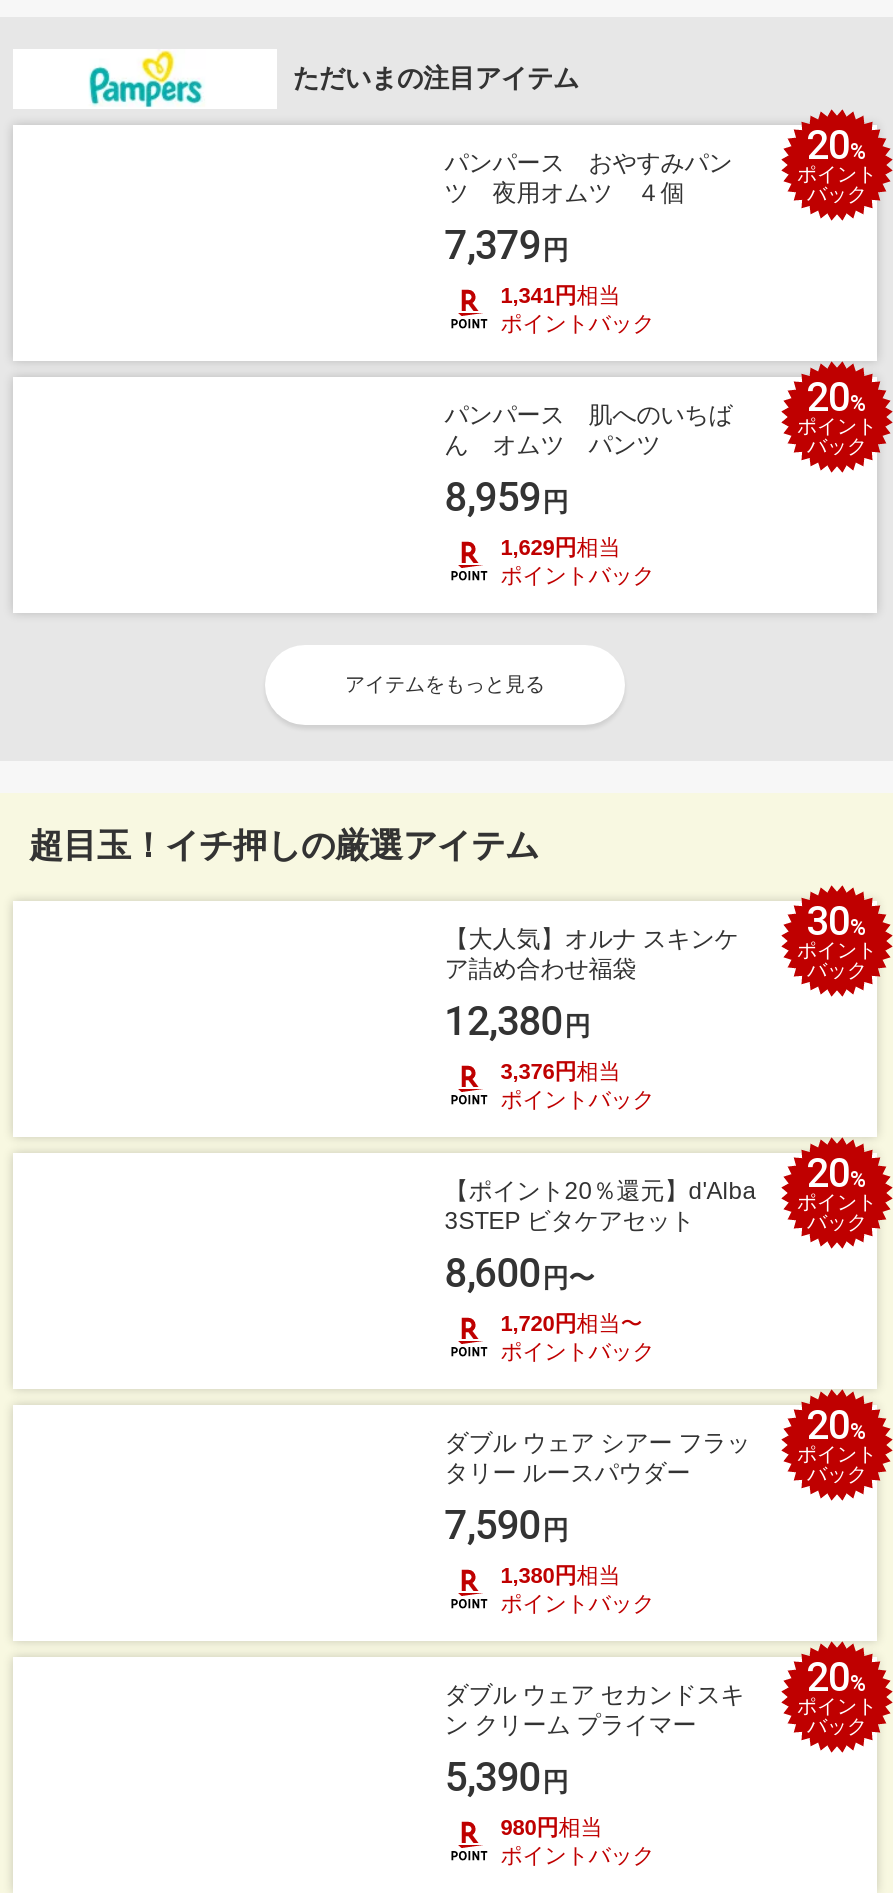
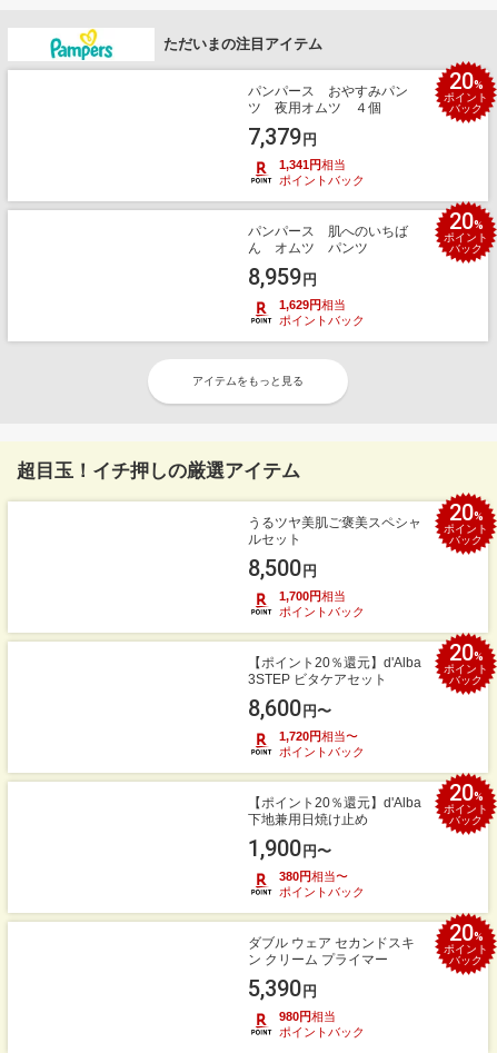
[806,896,868,944] 30% -> [449,499,483,525] 20%
[445,924,739,1082] 【大人気】オルナ スキンケ | ア詰め合わせ福袋 | 12,380円 | 3,376円相当 -> [248,514,421,602] うるツヤ美肌ご褒美スペシャ | ルセット | 8,500円 | 1,700円相当
[445,1428,751,1586] ダブル ウェア シアー フラッ | タリー ルースパウダー | 7,590円 | 1,380円相当 -> [248,794,421,882] 【ポイント20％還元】d'Alba | 下地兼用日焼け止め | 1,900円〜 | 380円相当〜

